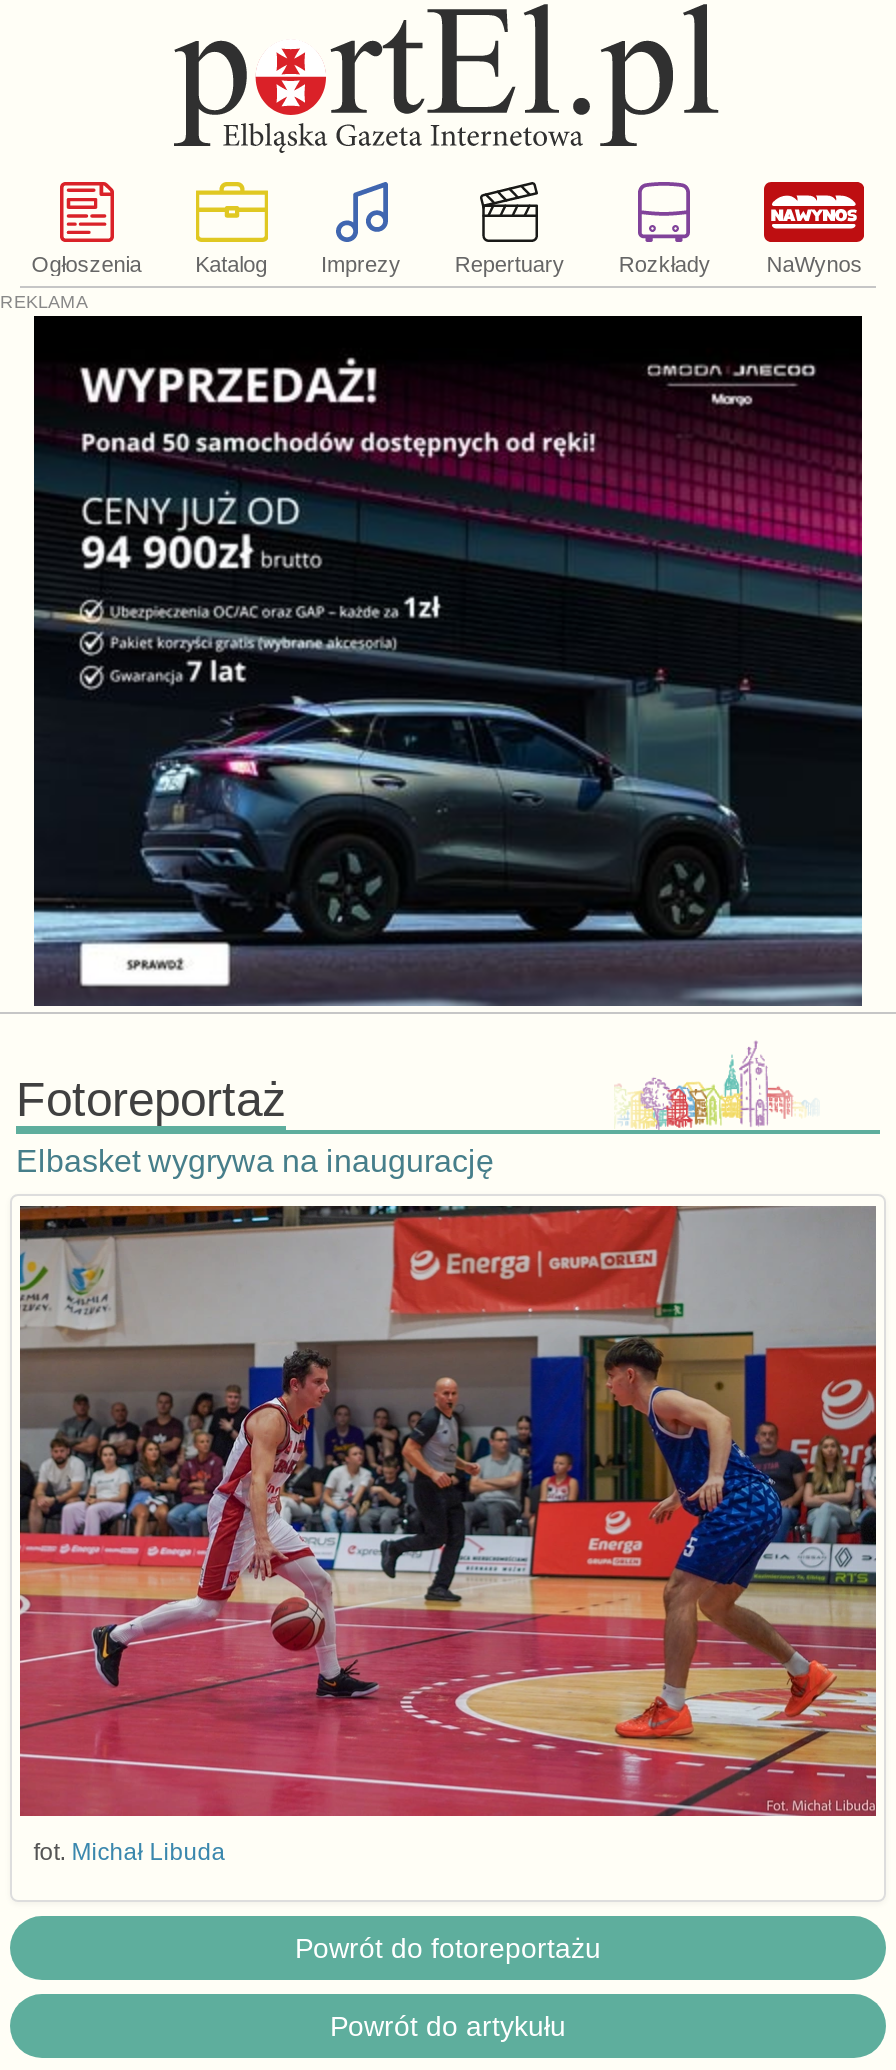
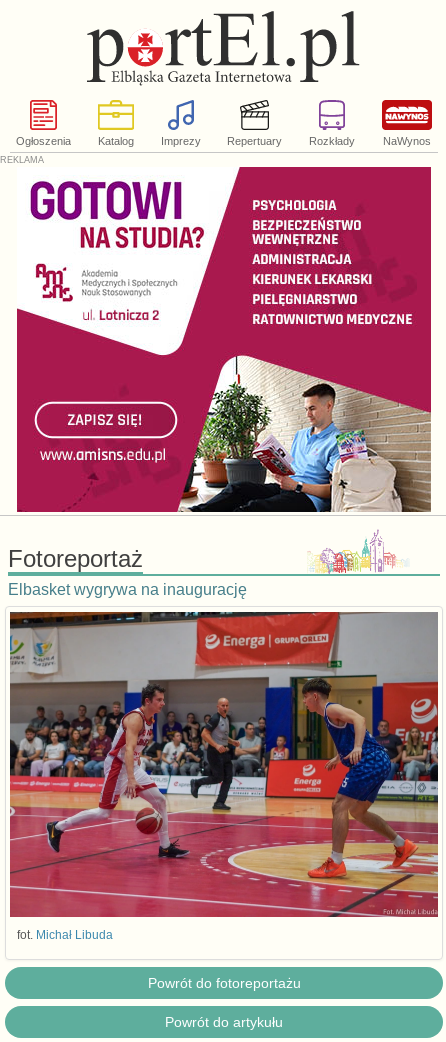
[32,314,864,1008] [image] -> [16,166,432,513] [image]

